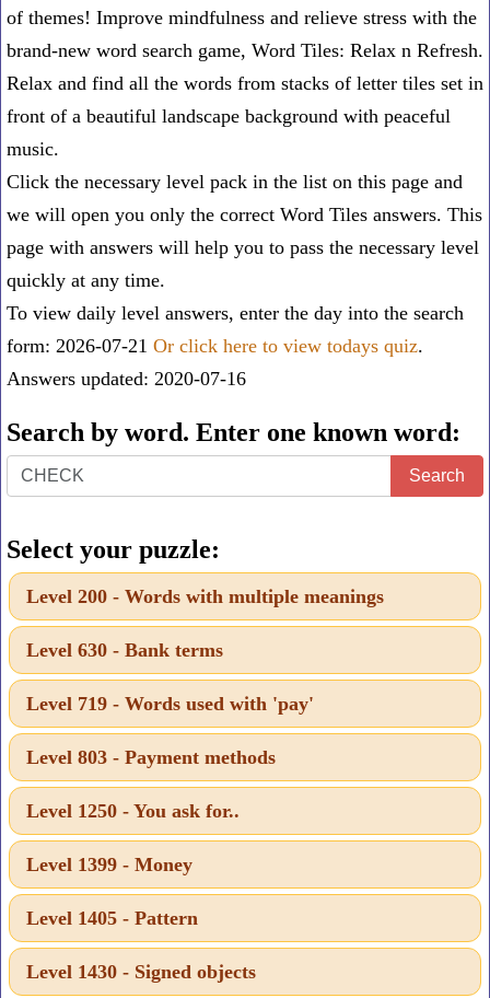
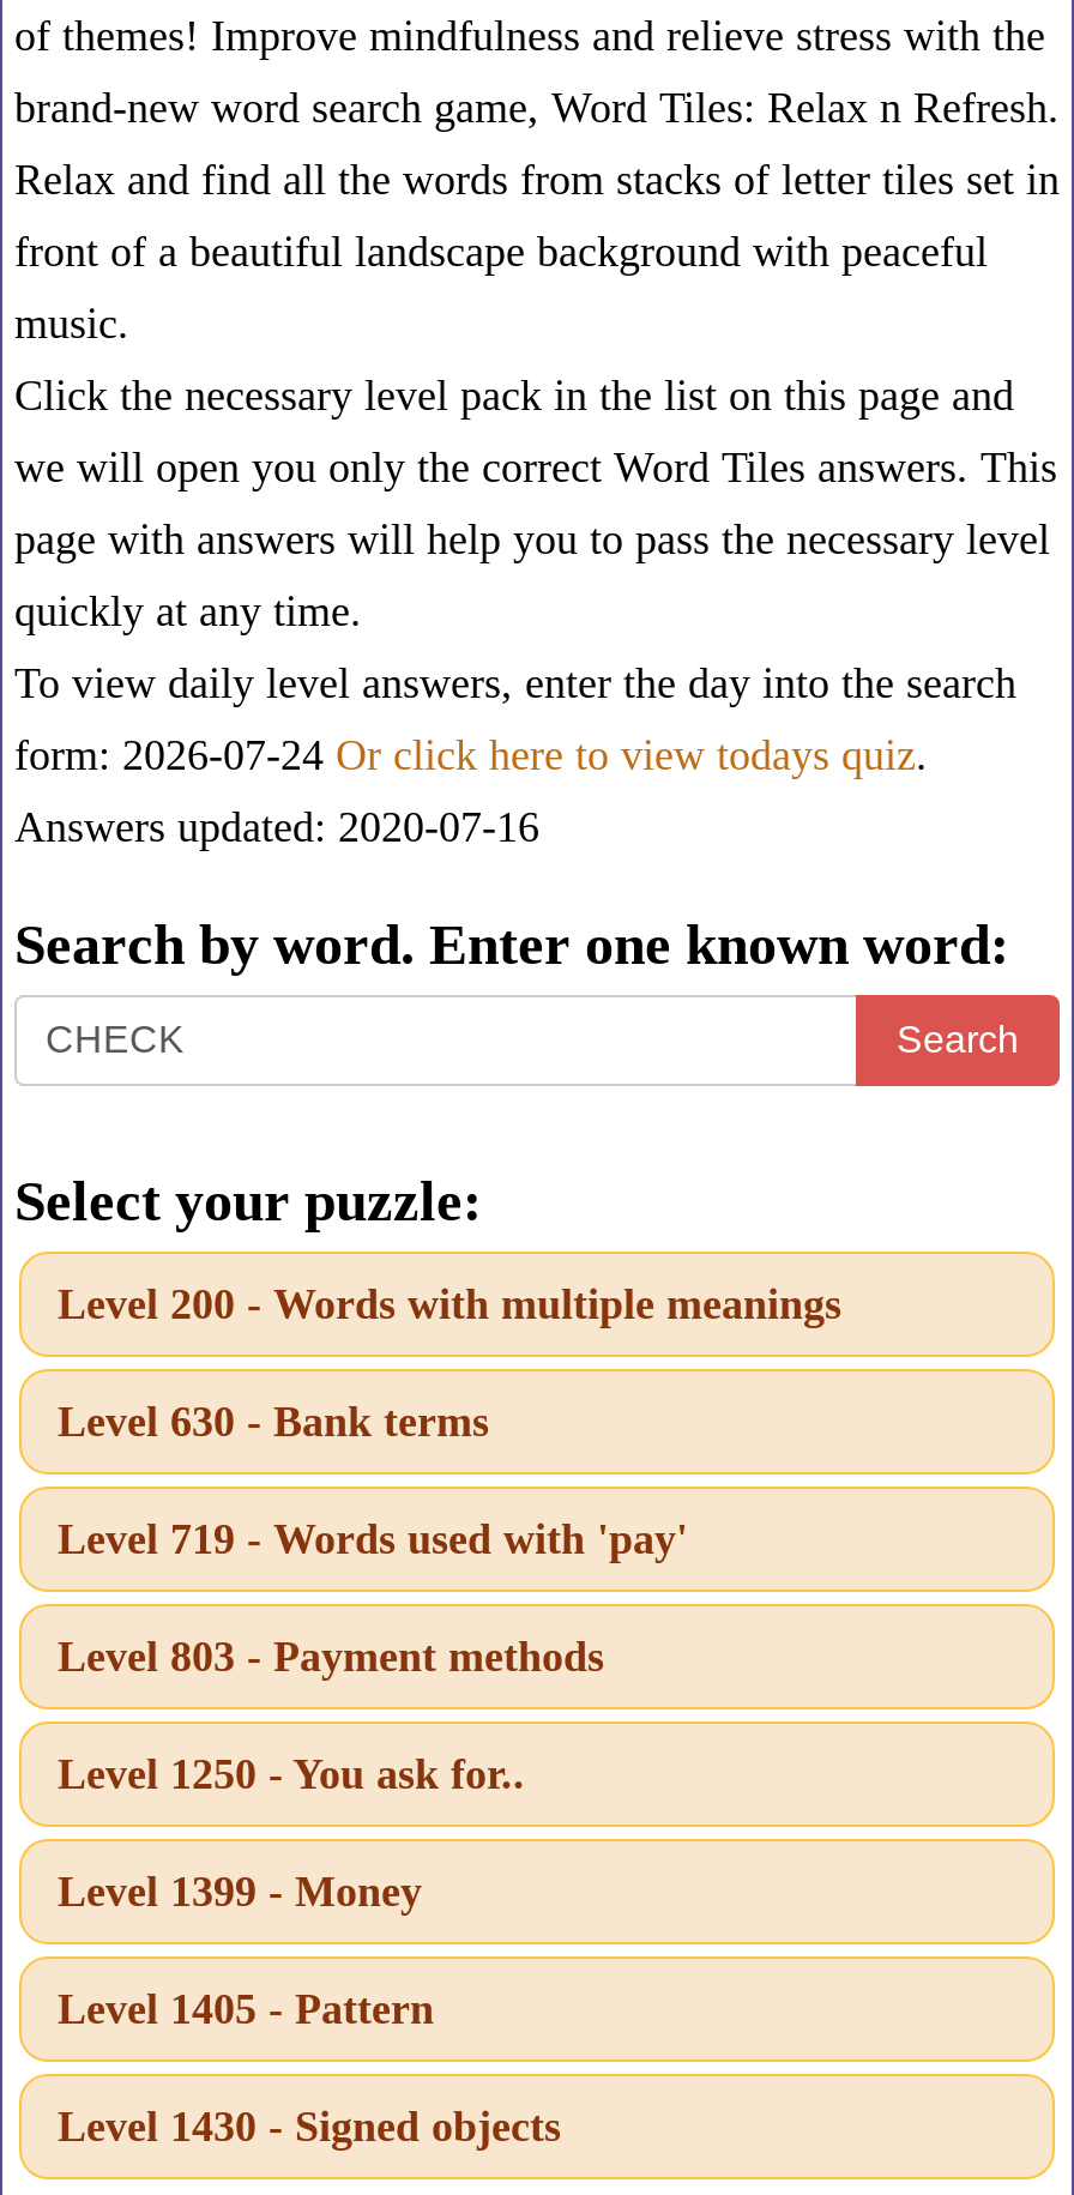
[7,335,423,357] form: 2026-07-21 Or click here to view todays quiz. -> [14,731,928,779] form: 2026-07-24 Or click here to view todays quiz.

